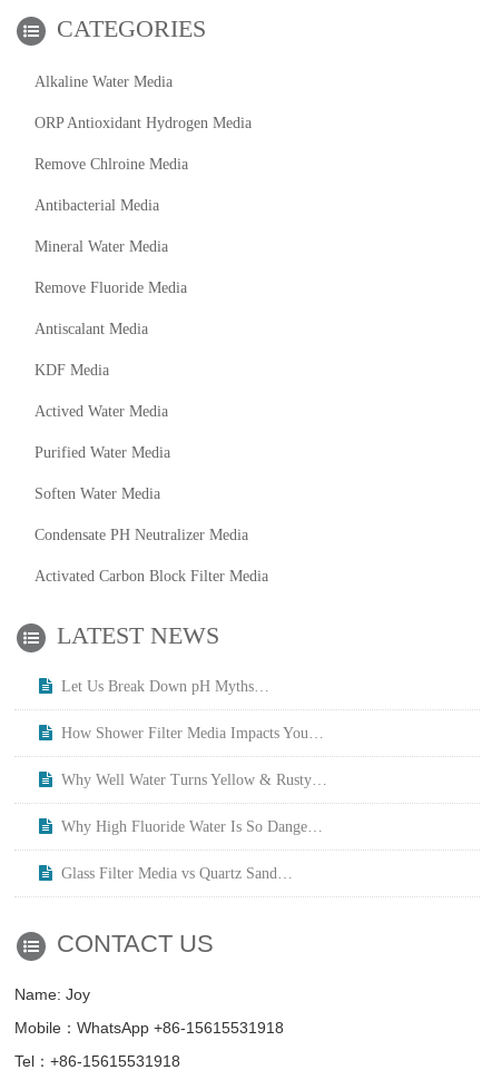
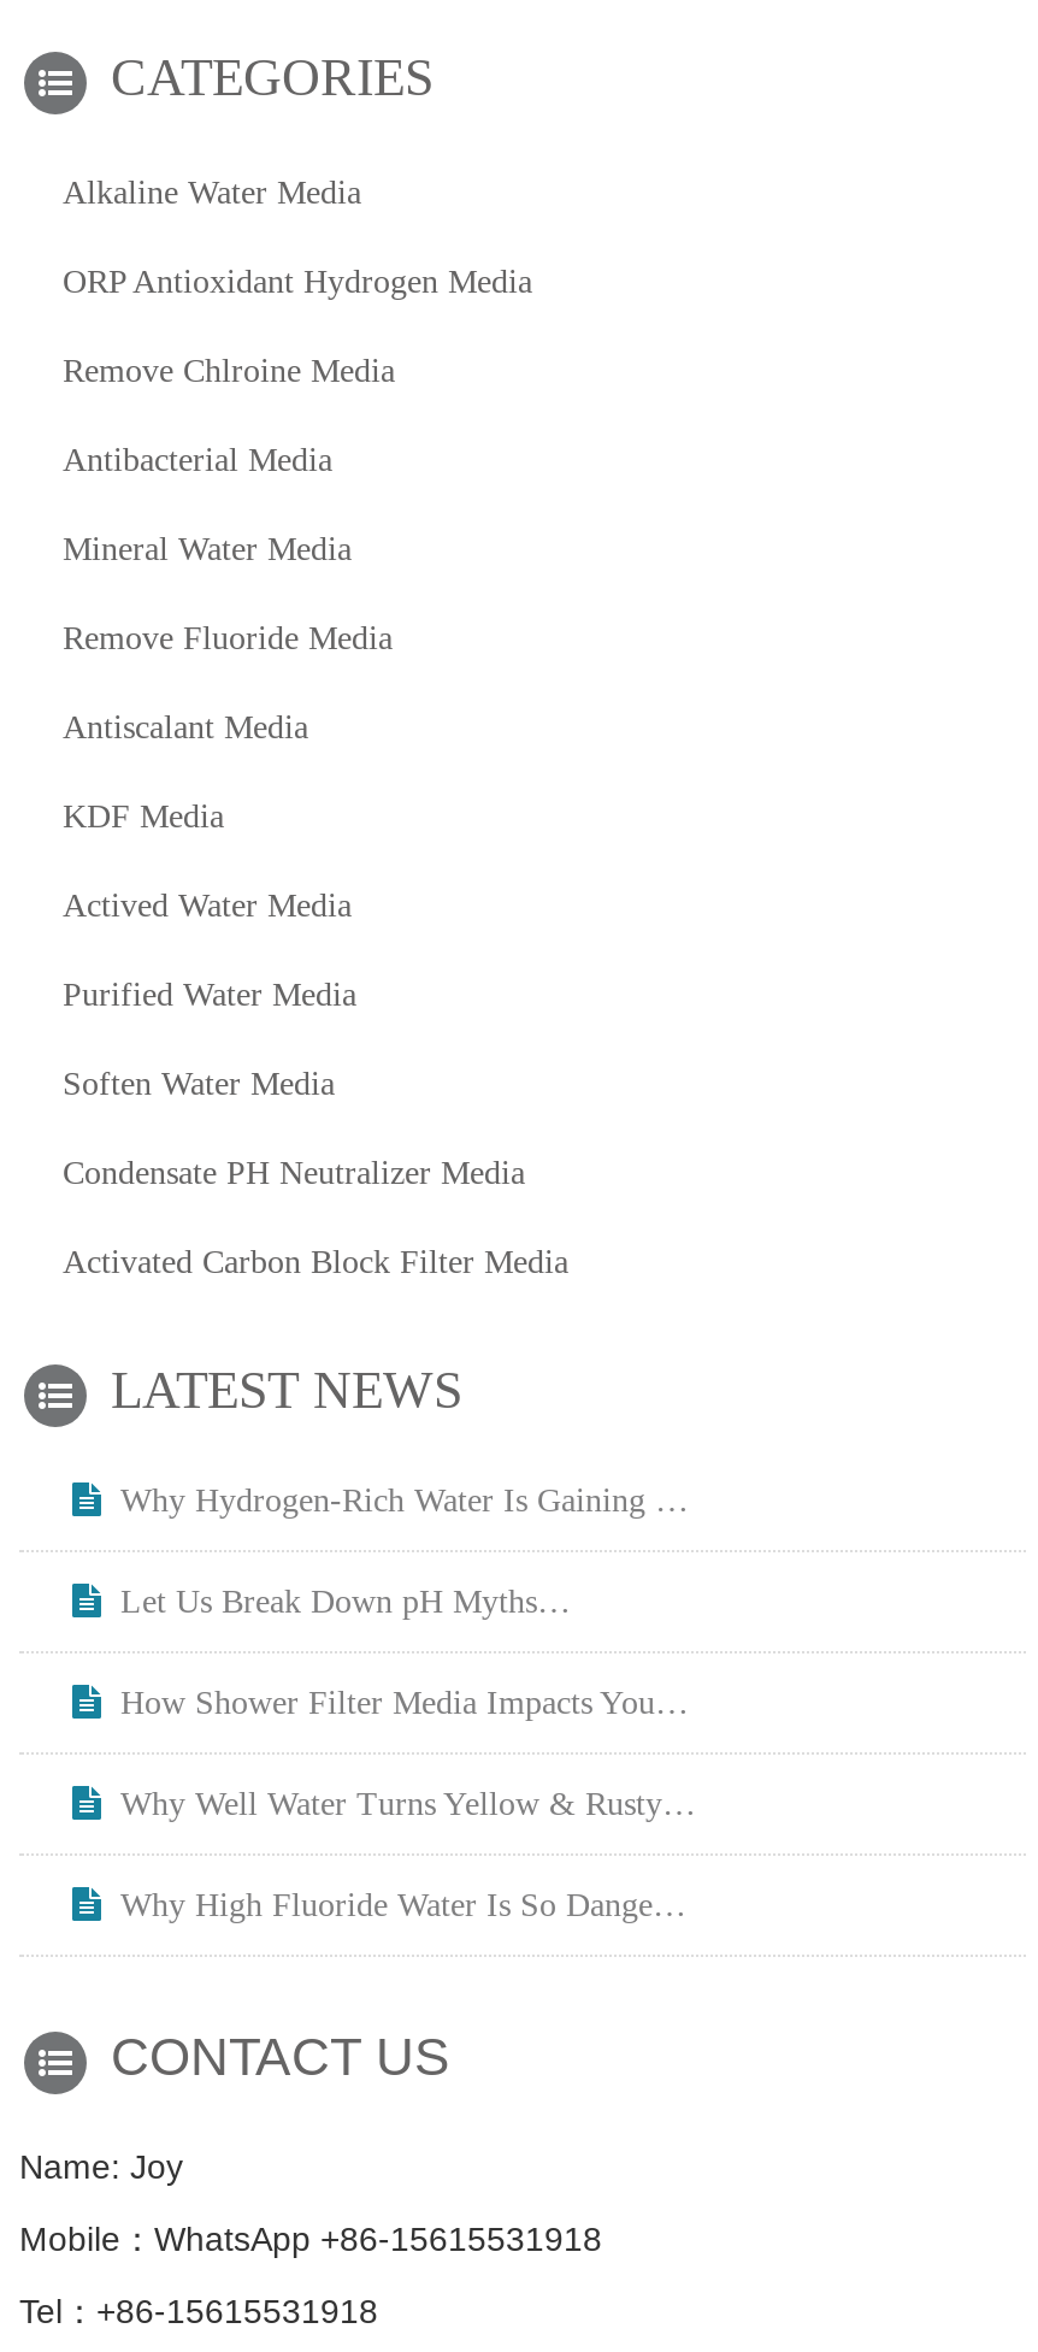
none -> [120,1482,689,1519] Why Hydrogen-Rich Water Is Gaining …
moved [61,678,327,835] -> [120,1584,696,1923]: Let Us Break Down pH Myths… | How Shower Filter Media Impacts You… | Why Well Water Turns Yellow & Rusty… | Why High Fluoride Water Is So Dange…
[61,865,293,882] Glass Filter Media vs Quartz Sand… -> none

